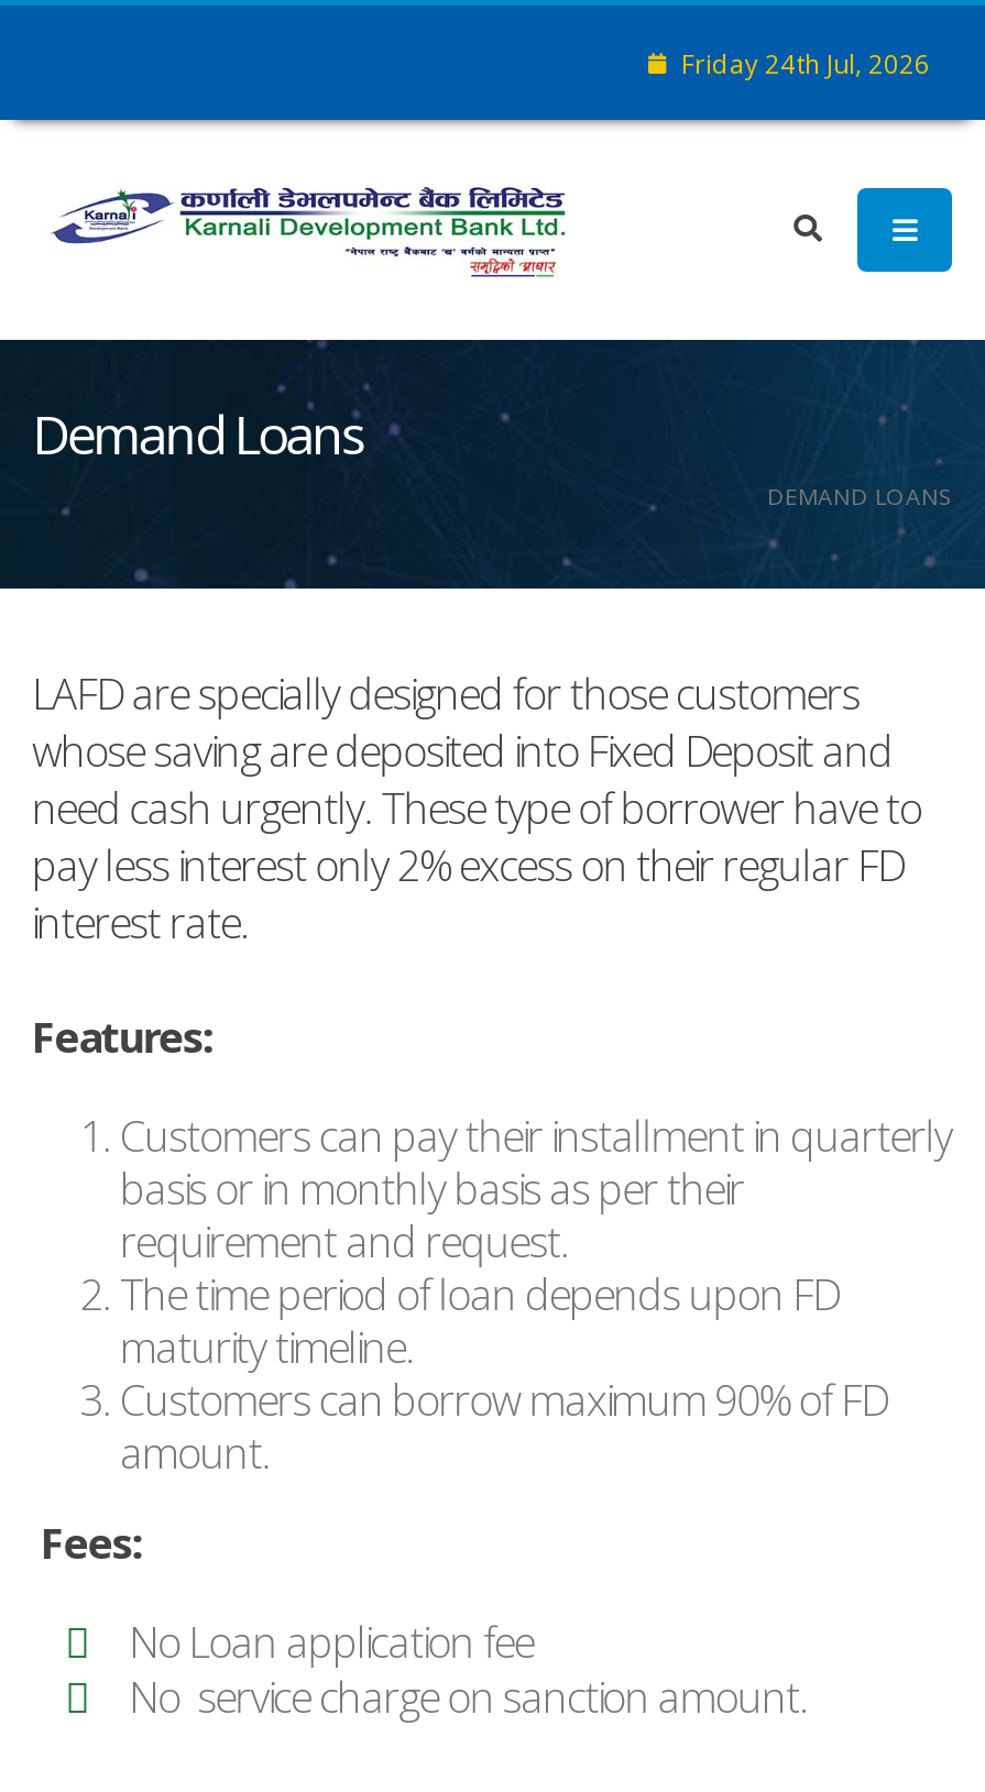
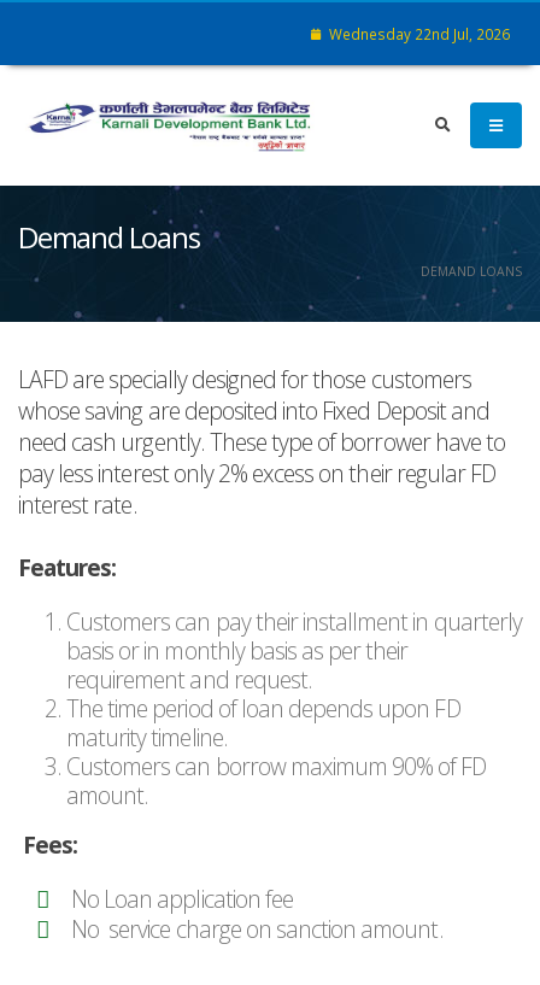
[675,45,930,80] Friday 24th Jul, 2026 -> [325,24,510,43] Wednesday 22nd Jul, 2026

